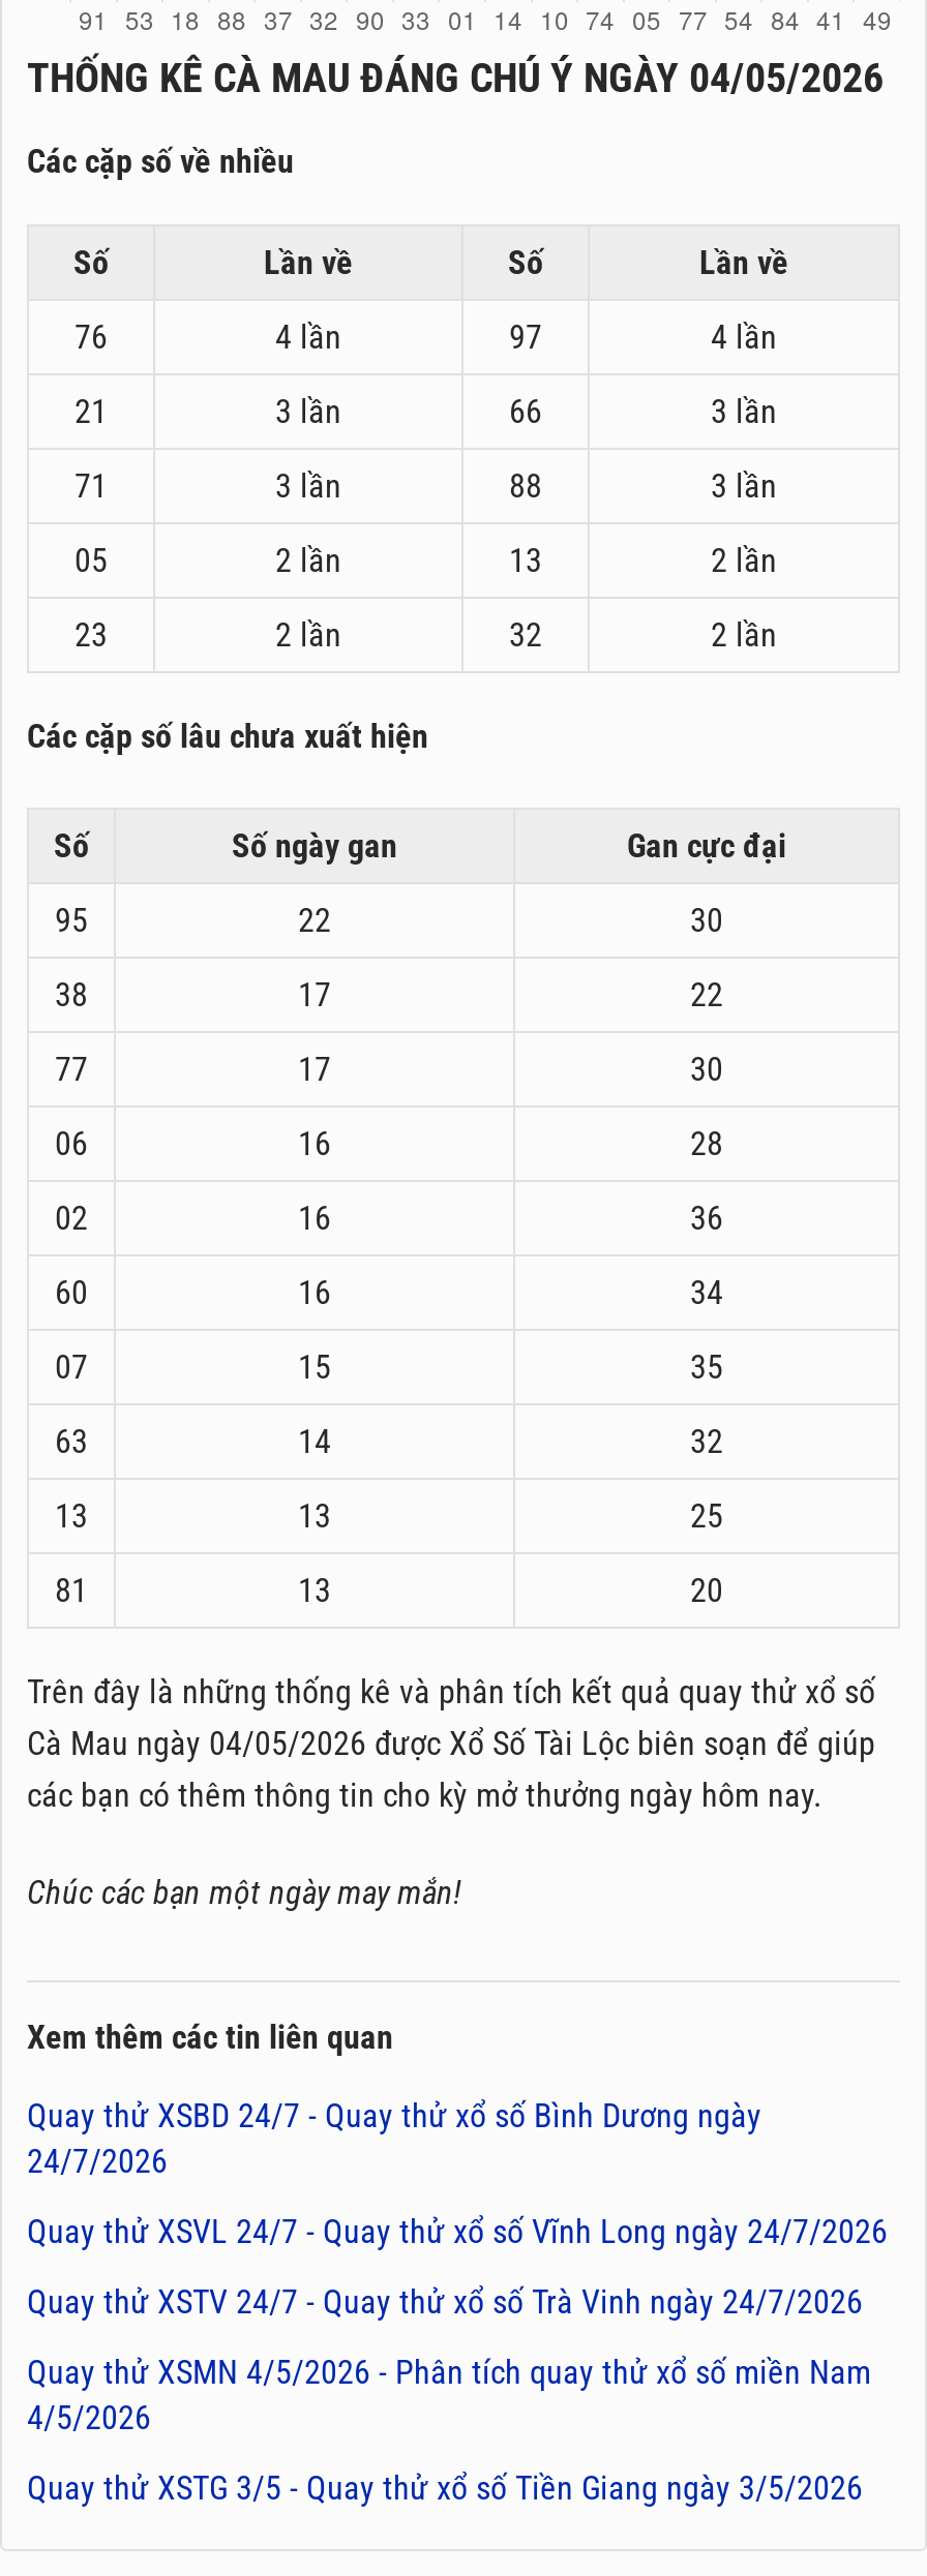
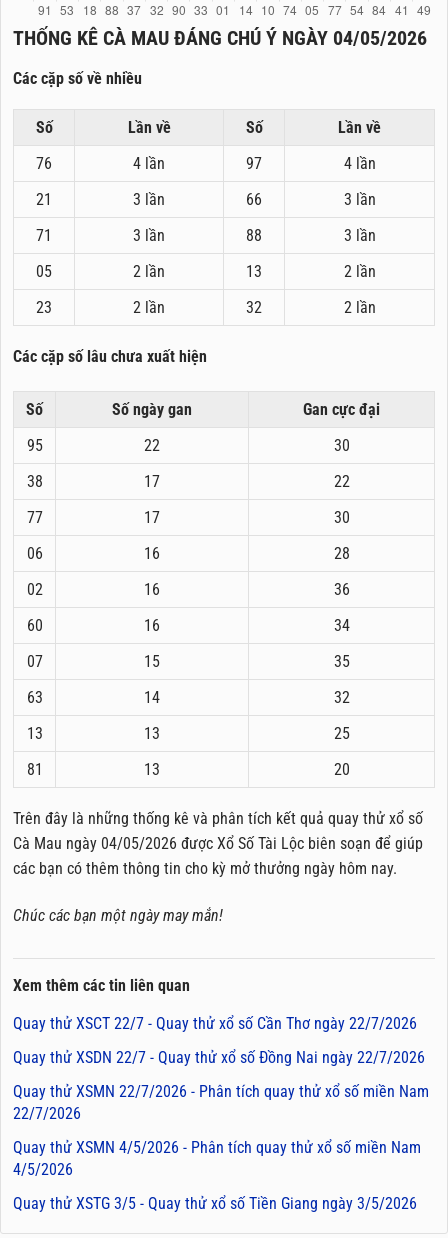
[27,2096,761,2181] Quay thử XSBD 24/7 - Quay thử xổ số Bình Dương ngày | 24/7/2026 -> [13,1014,417,1033] Quay thử XSCT 22/7 - Quay thử xổ số Cần Thơ ngày 22/7/2026
[27,2212,888,2251] Quay thử XSVL 24/7 - Quay thử xổ số Vĩnh Long ngày 24/7/2026 -> [13,1048,425,1067] Quay thử XSDN 22/7 - Quay thử xổ số Đồng Nai ngày 22/7/2026
[27,2282,863,2322] Quay thử XSTV 24/7 - Quay thử xổ số Trà Vinh ngày 24/7/2026 -> [13,1082,429,1123] Quay thử XSMN 22/7/2026 - Phân tích quay thử xổ số miền Nam | 22/7/2026

